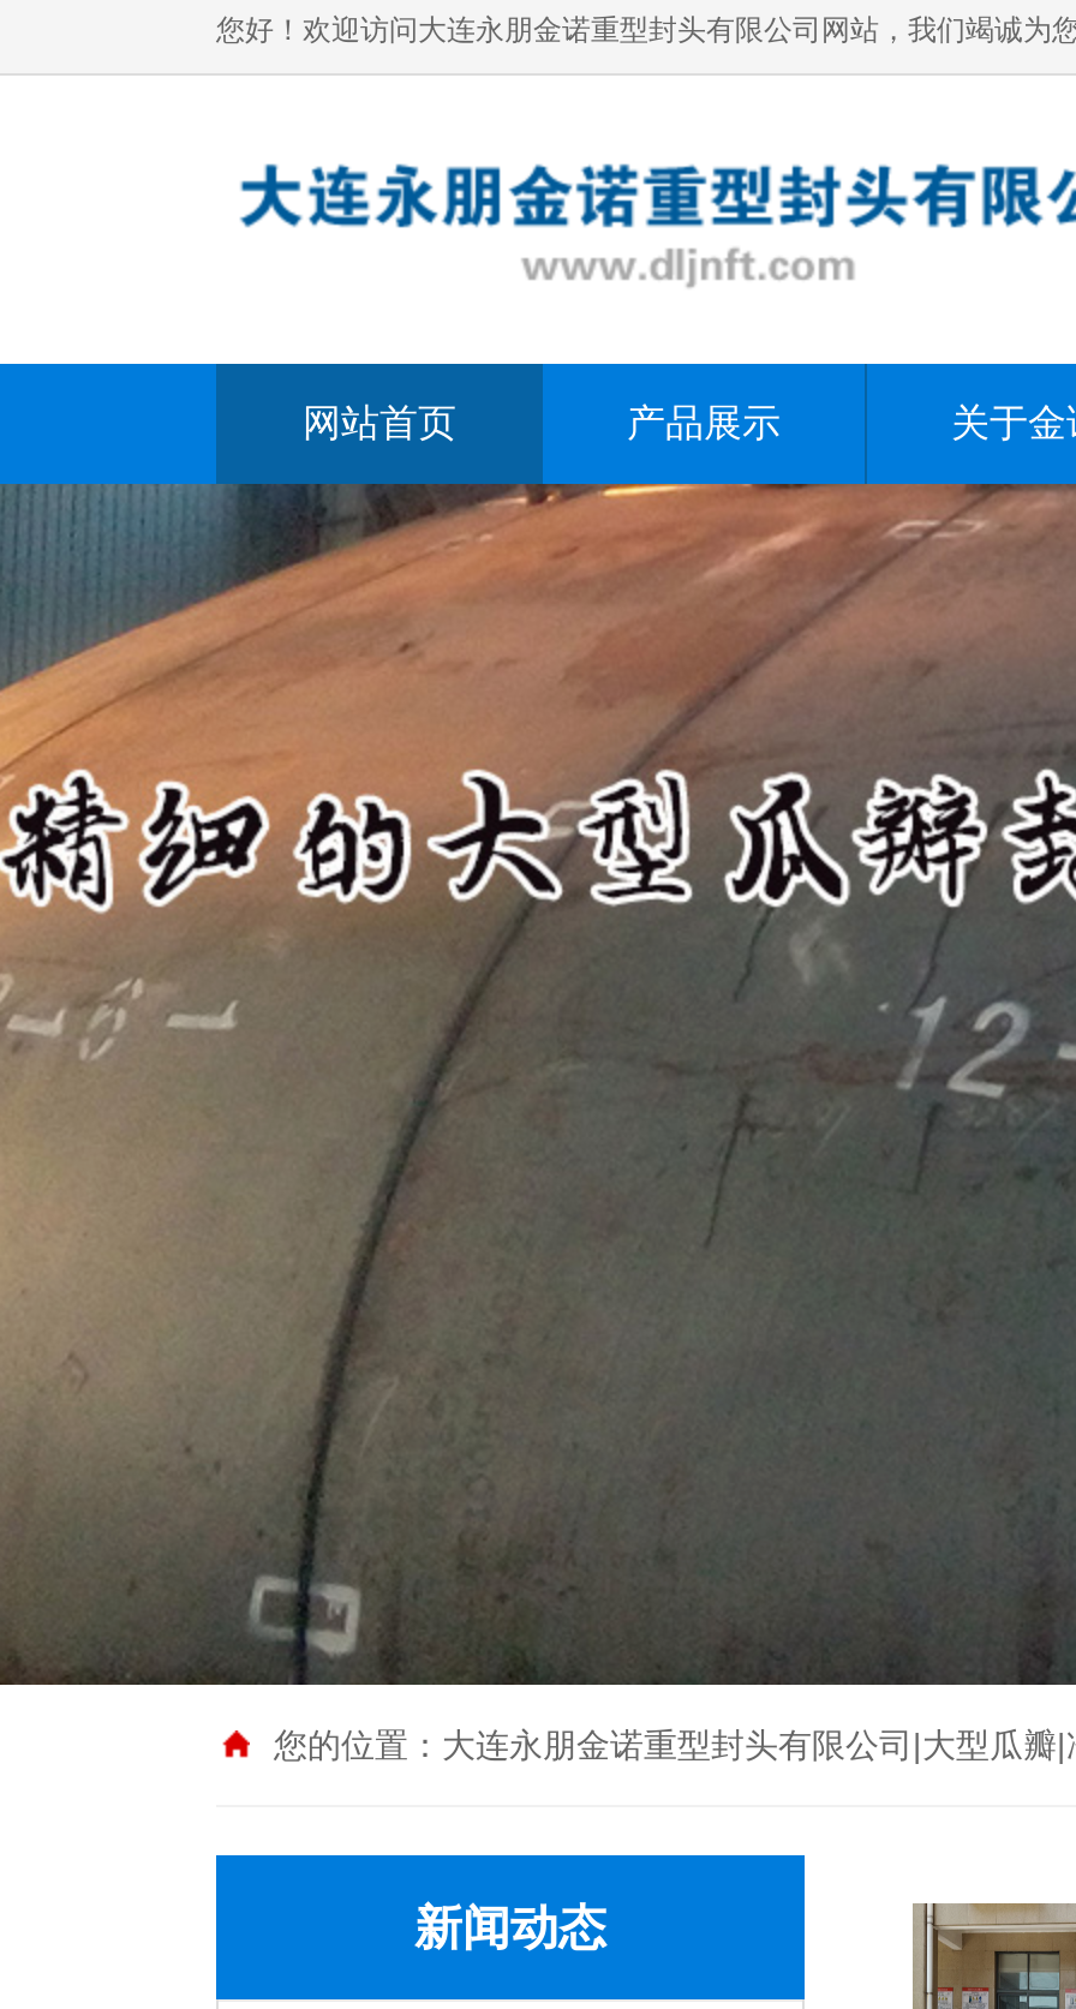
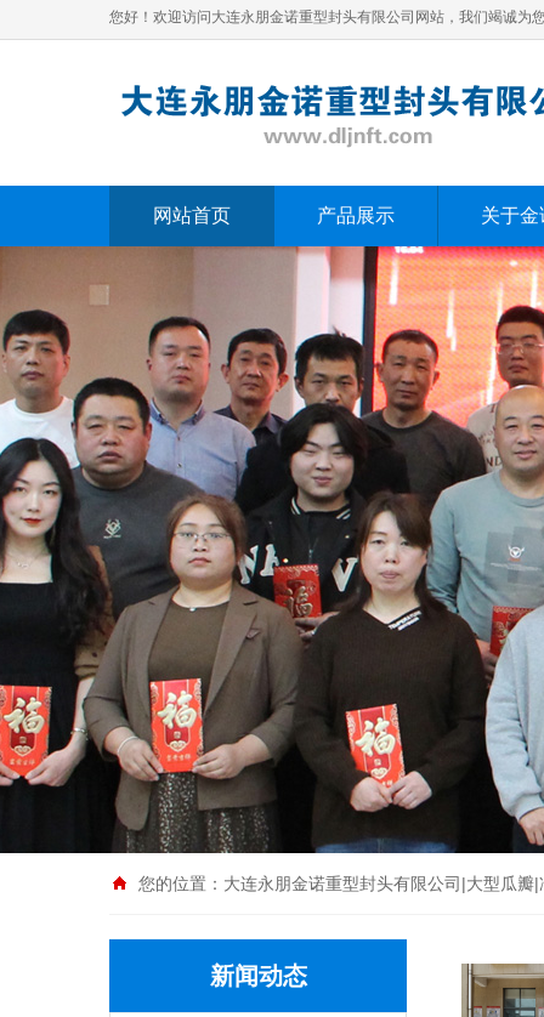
[7,482,1069,1685] [image] -> [4,245,540,853] [image]

